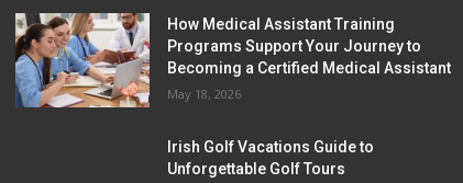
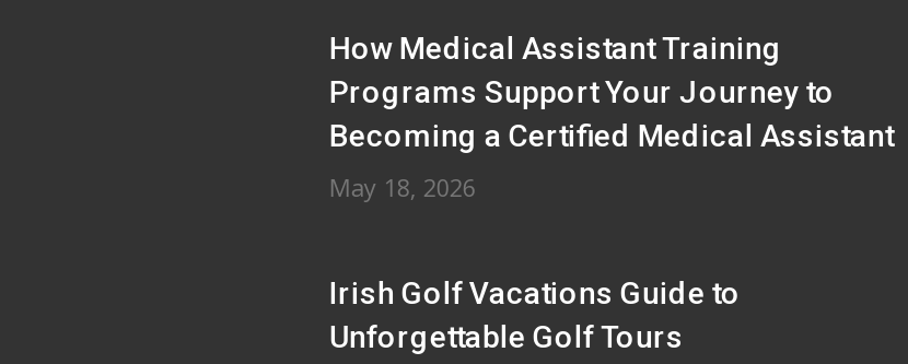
[14,12,151,108] [image] -> none

